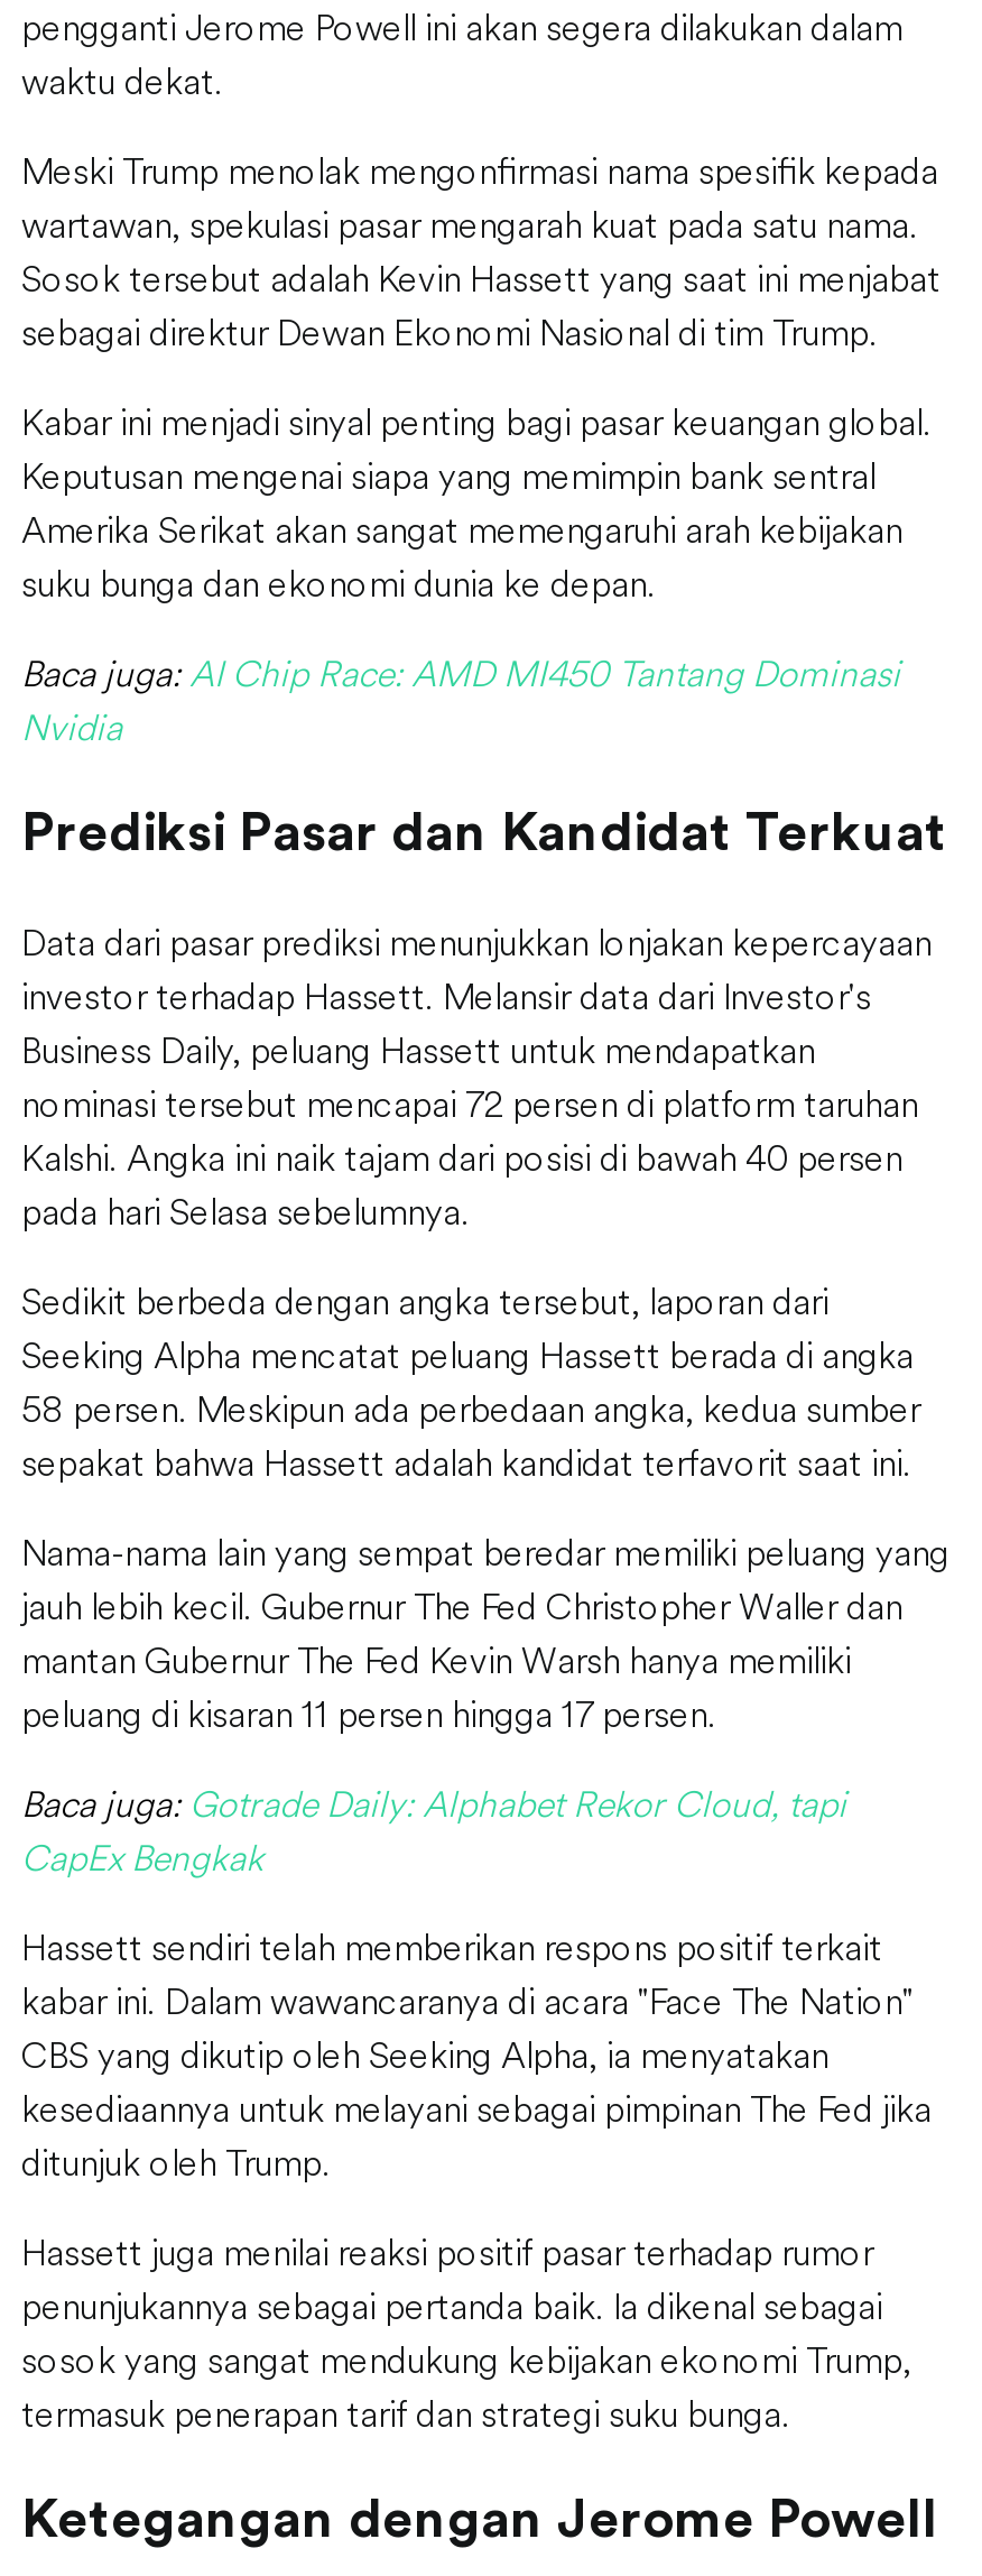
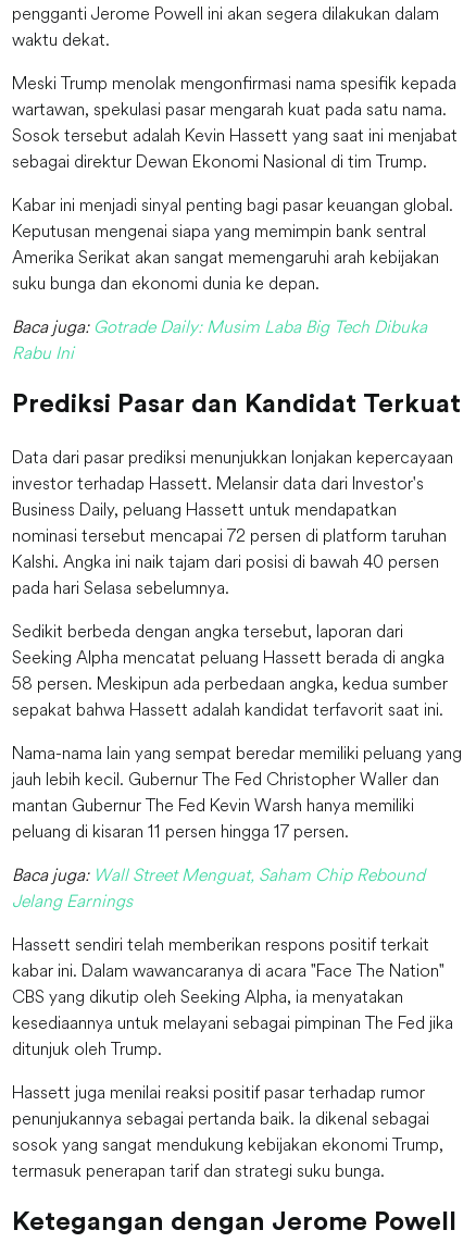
[21,651,900,750] Baca juga: AI Chip Race: AMD MI450 Tantang Dominasi | Nvidia -> [12,316,427,364] Baca juga: Gotrade Daily: Musim Laba Big Tech Dibuka | Rabu Ini
[21,1781,846,1880] Baca juga: Gotrade Daily: Alphabet Rekor Cloud, tapi | CapEx Bengkak -> [12,864,425,912] Baca juga: Wall Street Menguat, Saham Chip Rebound | Jelang Earnings

